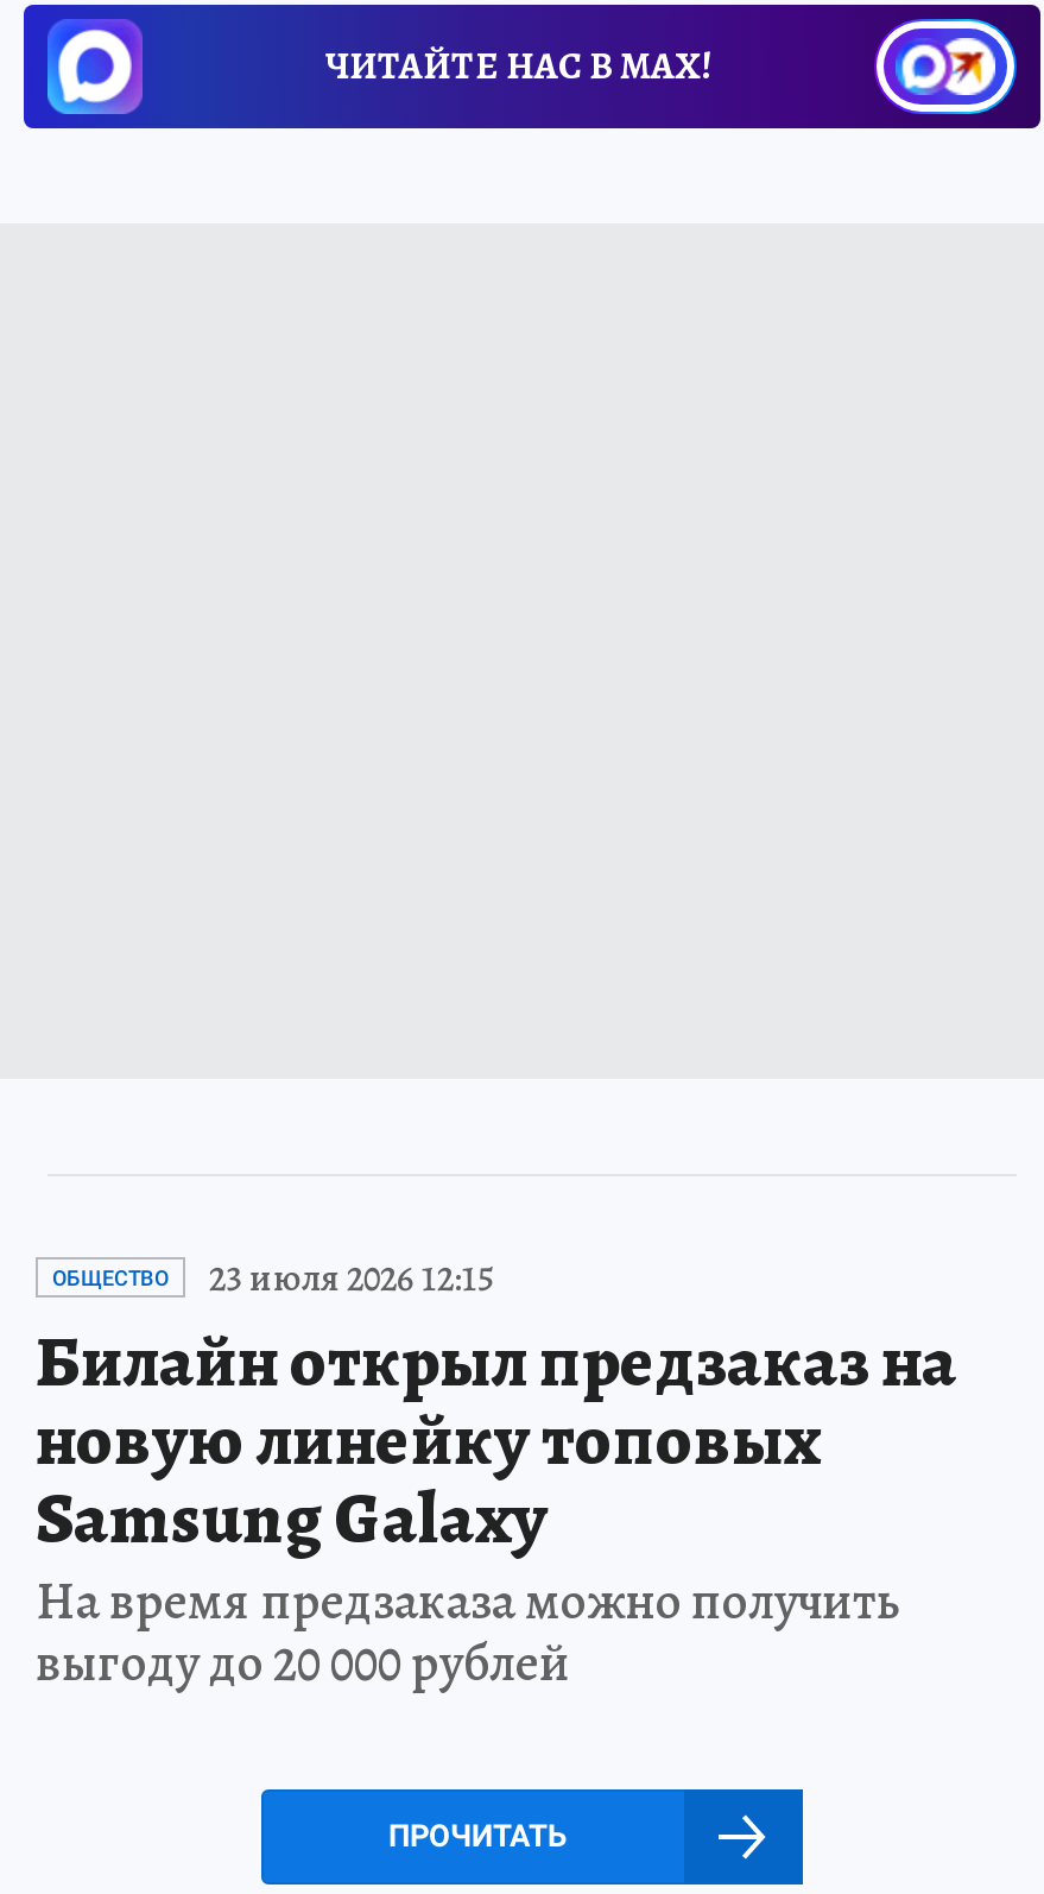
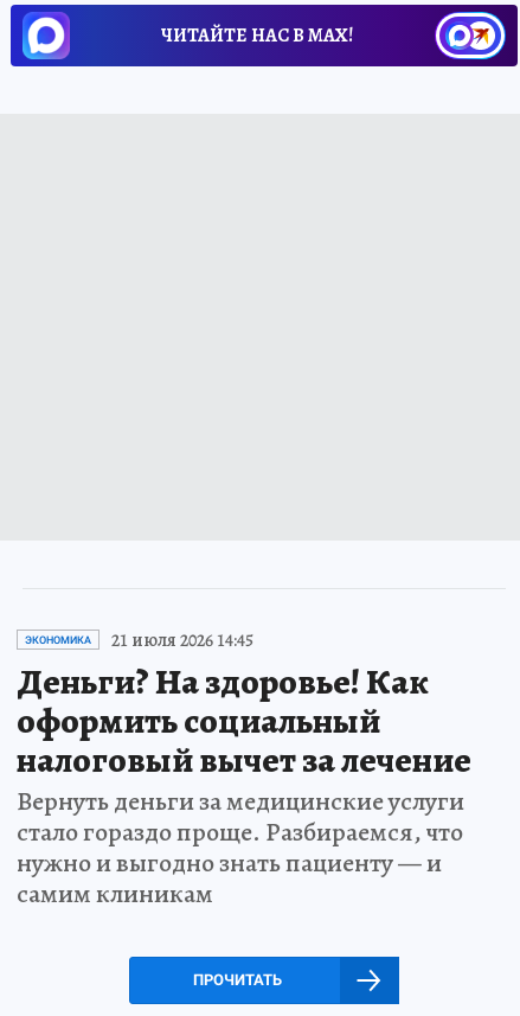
[36,1252,957,1698] ОБЩЕСТВО | 23 июля 2026 12:15 | Билайн открыл предзаказ на | новую линейку топовых | Samsung Galaxy | На время предзаказа можно получить | выгоду до 20 000 рублей -> [17,627,471,911] ЭКОНОМИКА | 21 июля 2026 14:45 | Деньги? На здоровье! Как | оформить социальный | налоговый вычет за лечение | Вернуть деньги за медицинские услуги | стало гораздо проще. Разбираемся, что | нужно и выгодно знать пациенту — и | самим клиникам

